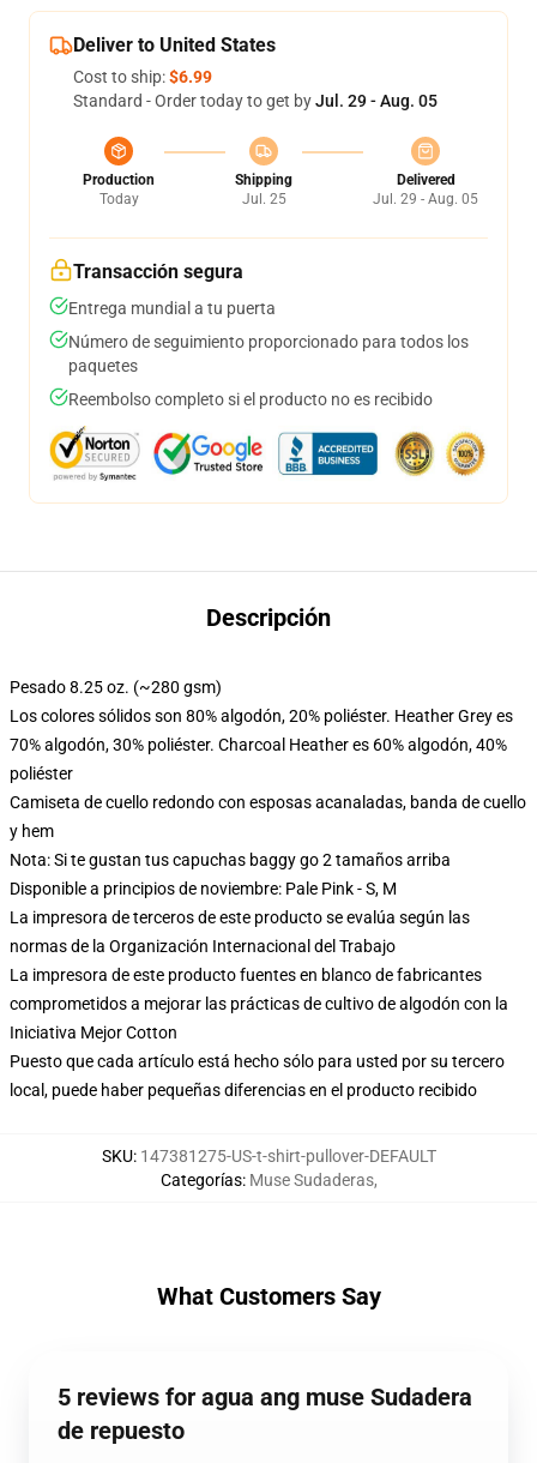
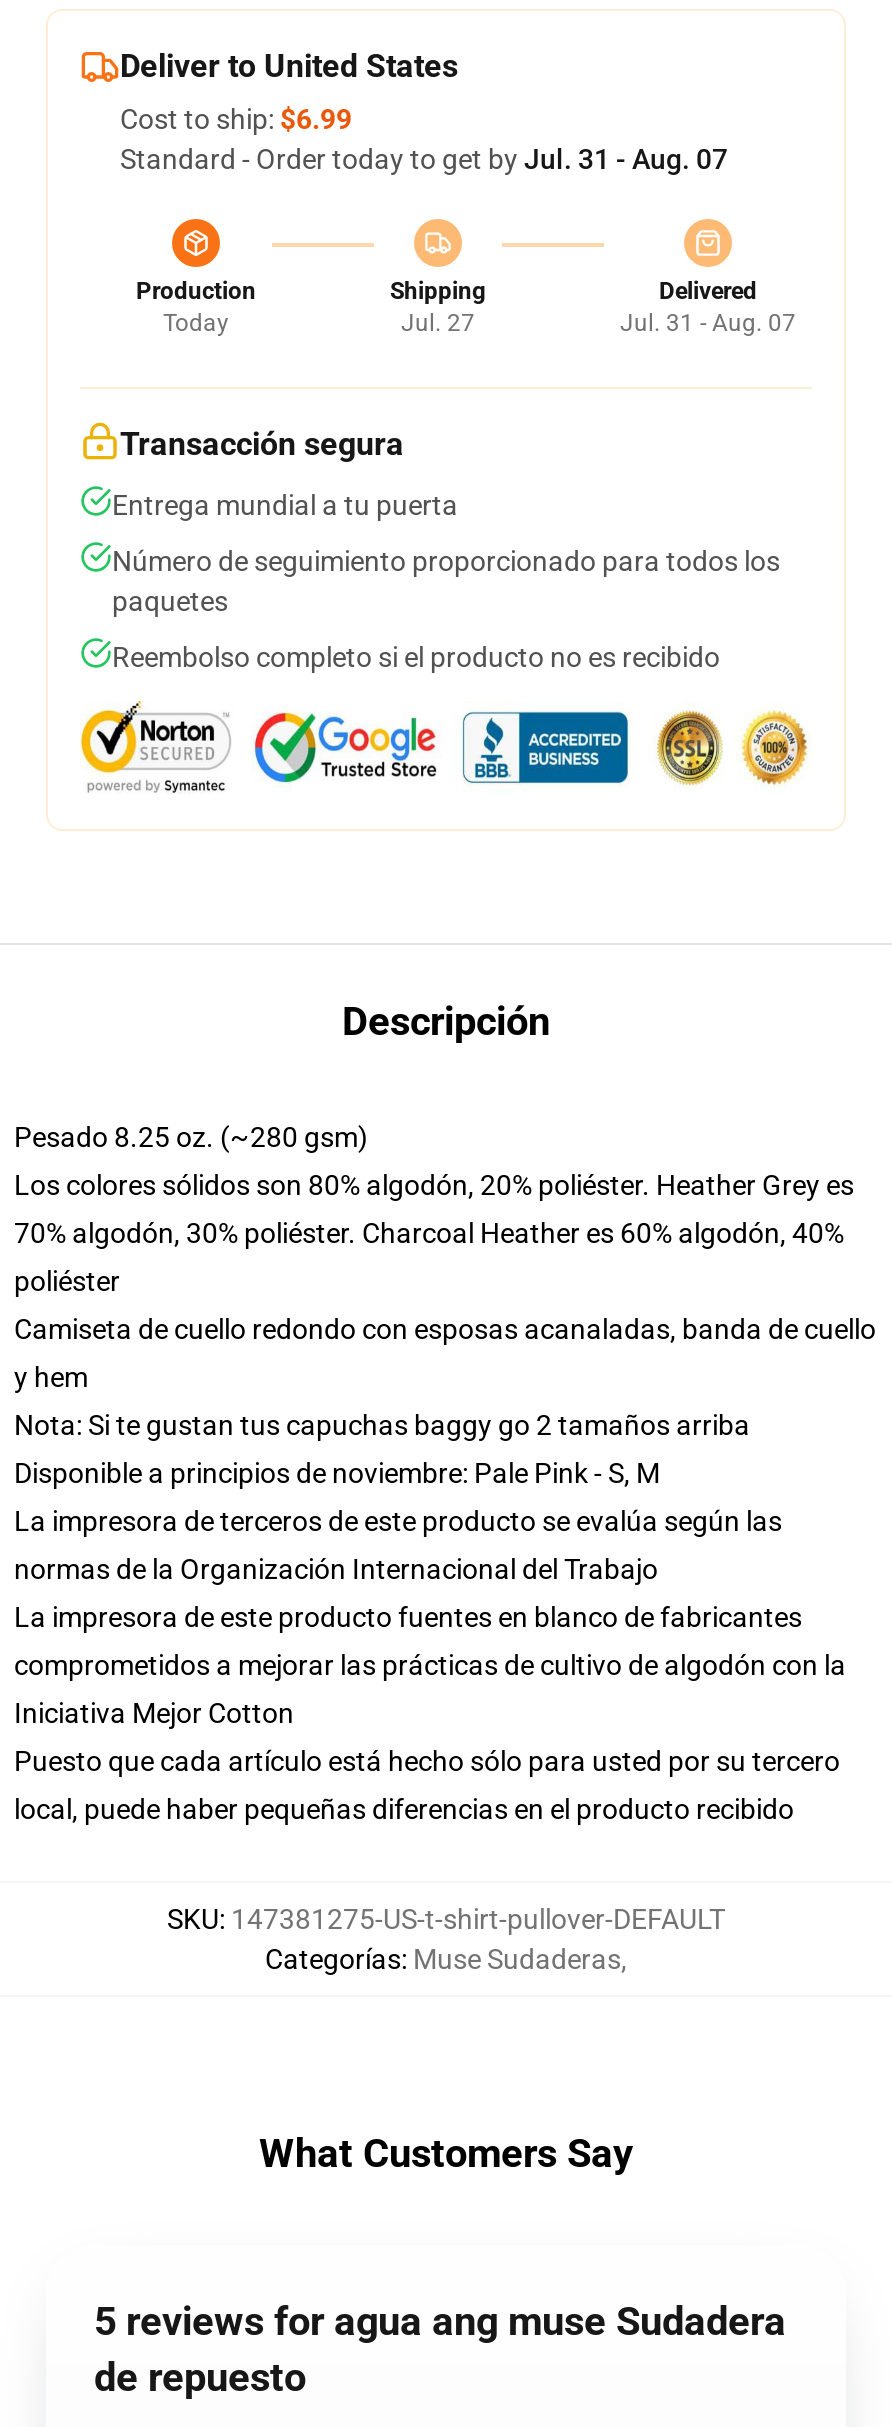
[73,91,438,110] Standard - Order today to get by Jul. 29 - Aug. 05 -> [120,143,728,175] Standard - Order today to get by Jul. 31 - Aug. 07
[242,191,286,207] Jul. 25 -> [401,309,475,337] Jul. 27
[373,191,478,207] Jul. 29 - Aug. 05 -> [620,309,796,337] Jul. 31 - Aug. 07

